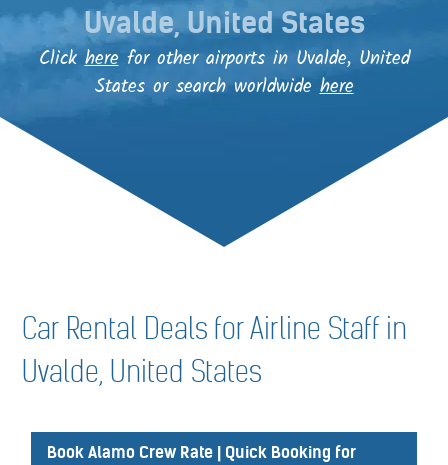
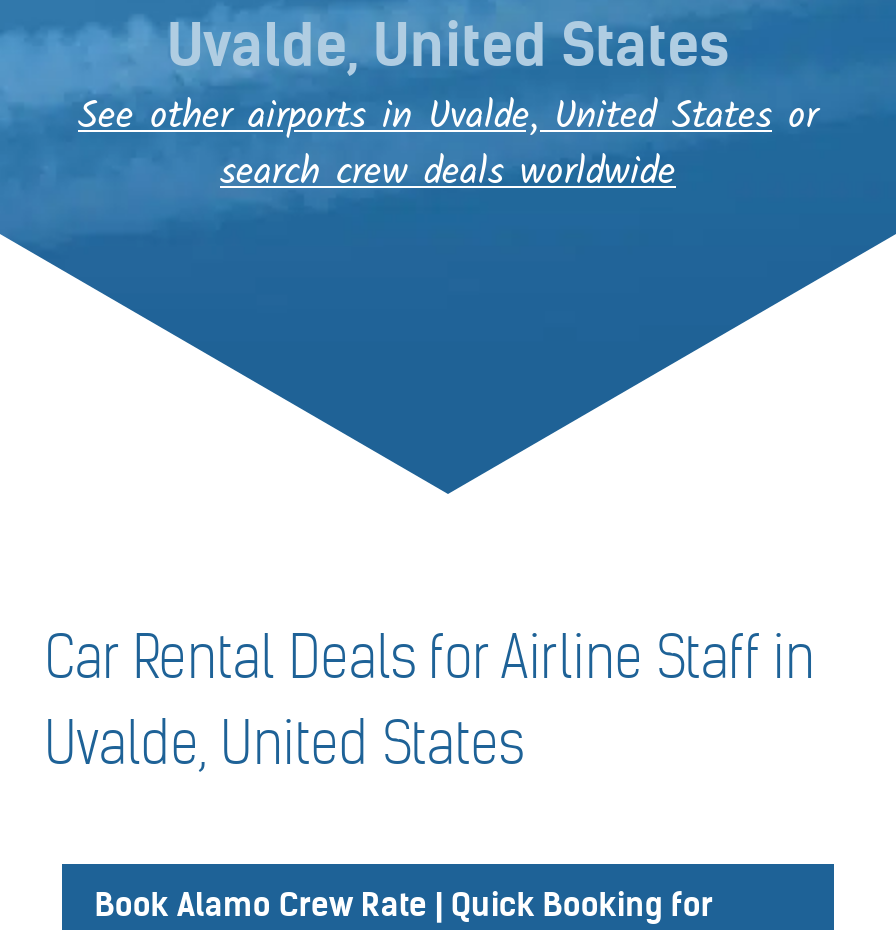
[38,44,409,102] Click here for other airports in Uvalde, United | States or search worldwide here -> [78,88,818,204] See other airports in Uvalde, United States or | search crew deals worldwide

